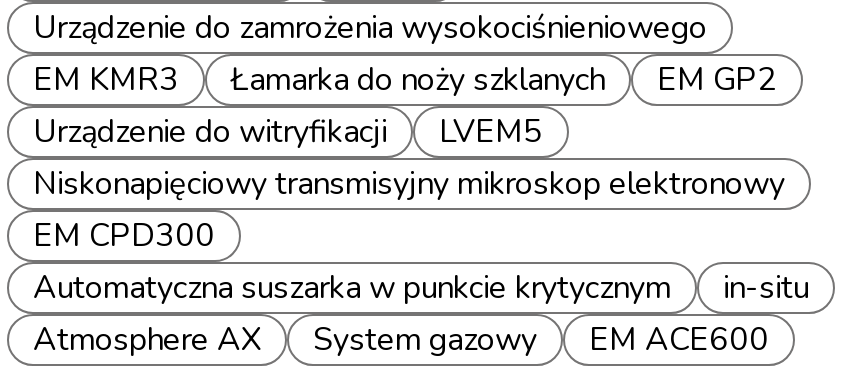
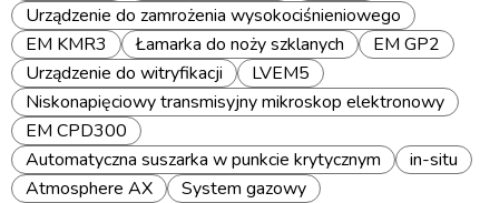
[589,318,769,362] EM ACE600 -> none

